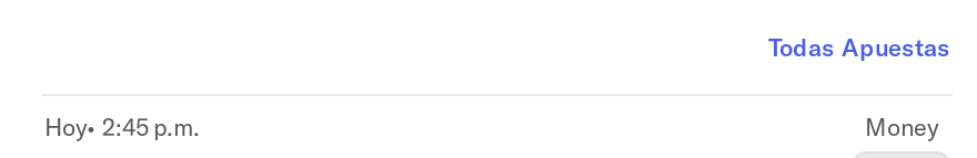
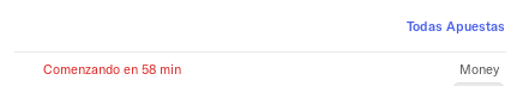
[44,112,200,143] Hoy• 2:45 p.m. -> [43,61,181,78] Comenzando en 58 min

